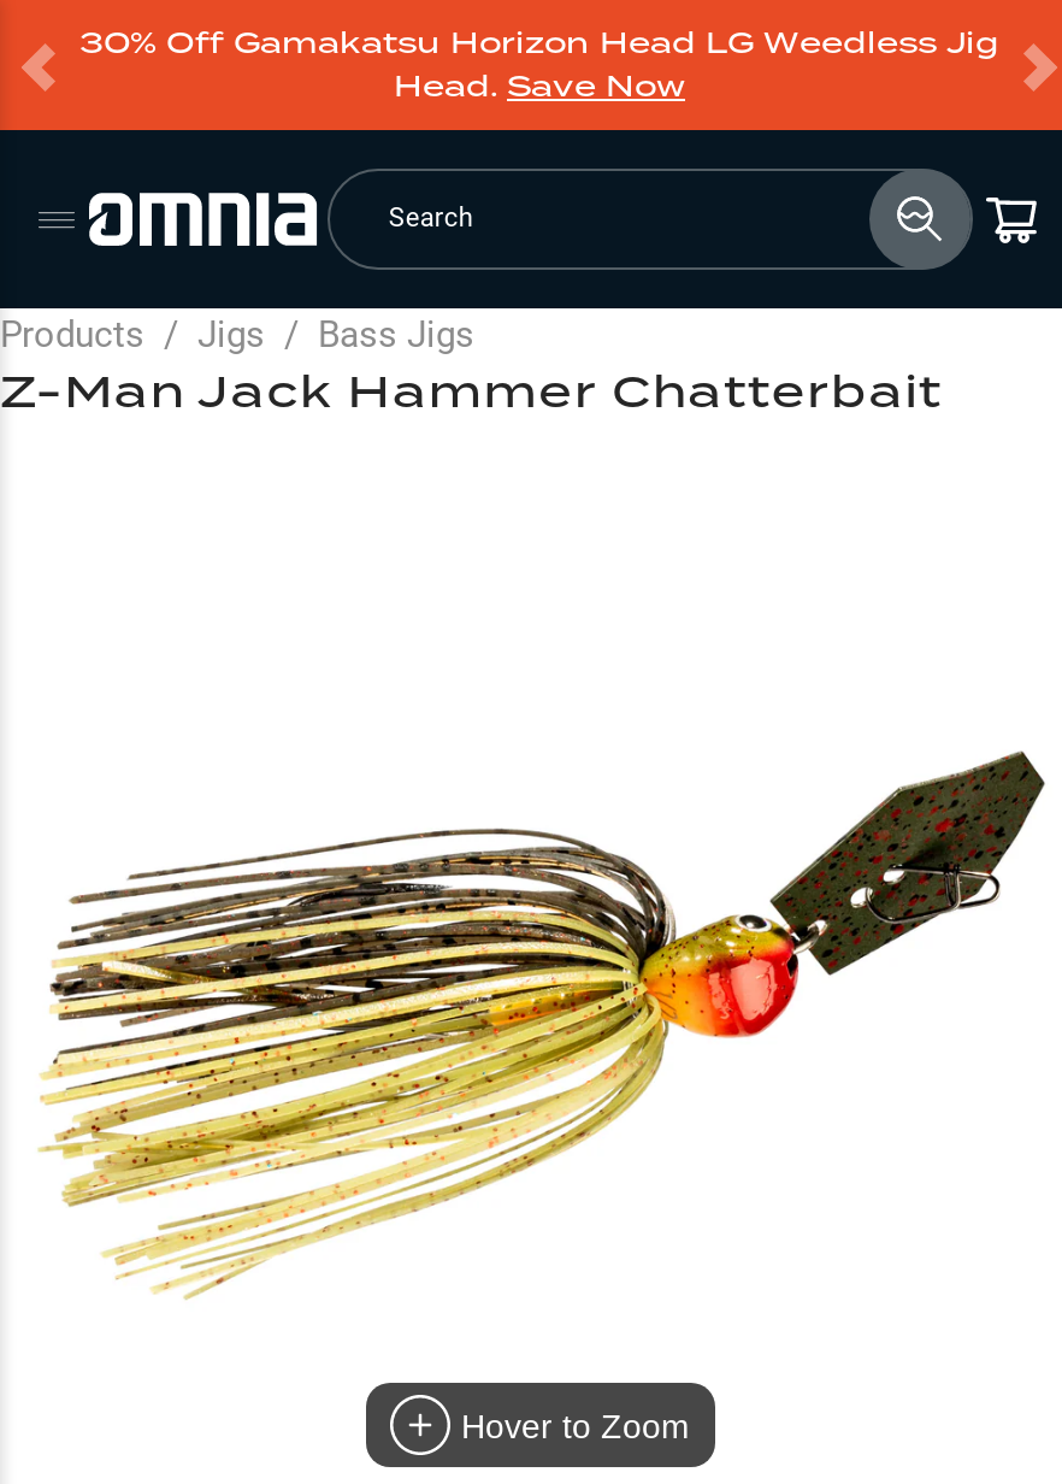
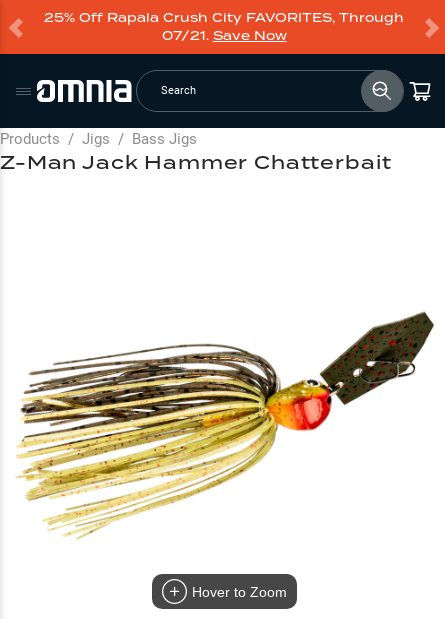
[79,22,999,106] 30% Off Gamakatsu Horizon Head LG Weedless Jig | Head. Save Now -> [44,9,404,44] 25% Off Rapala Crush City FAVORITES, Through | 07/21. Save Now

